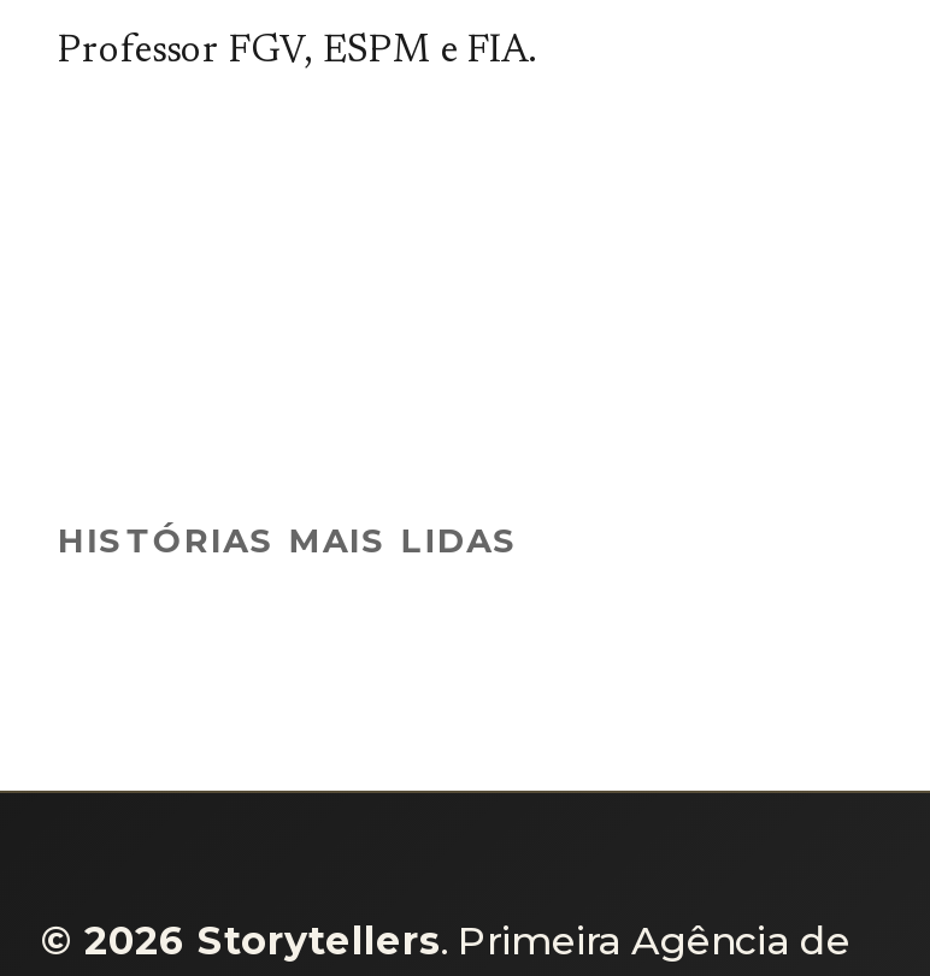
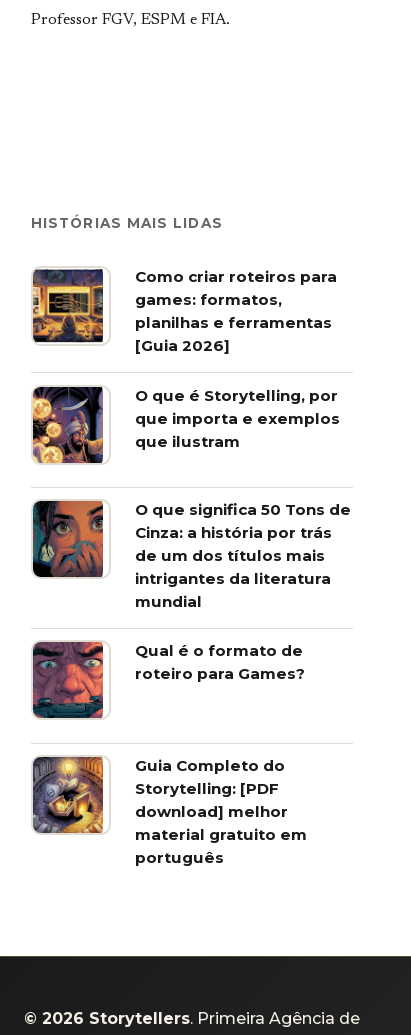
none -> [31,266,340,451] [image] | Como criar roteiros para | games: formatos, | planilhas e ferramentas | [Guia 2026] | O que é Storytelling, por | que importa e exemplos | que ilustram
none -> [31,499,351,683] [image] | O que significa 50 Tons de | Cinza: a história por trás | de um dos títulos mais | intrigantes da literatura | mundial | Qual é o formato de | roteiro para Games?
none -> [31,755,307,867] [image] | Guia Completo do | Storytelling: [PDF | download] melhor | material gratuito em | português
none -> [31,385,111,465] [image]
none -> [31,641,111,720] [image]

